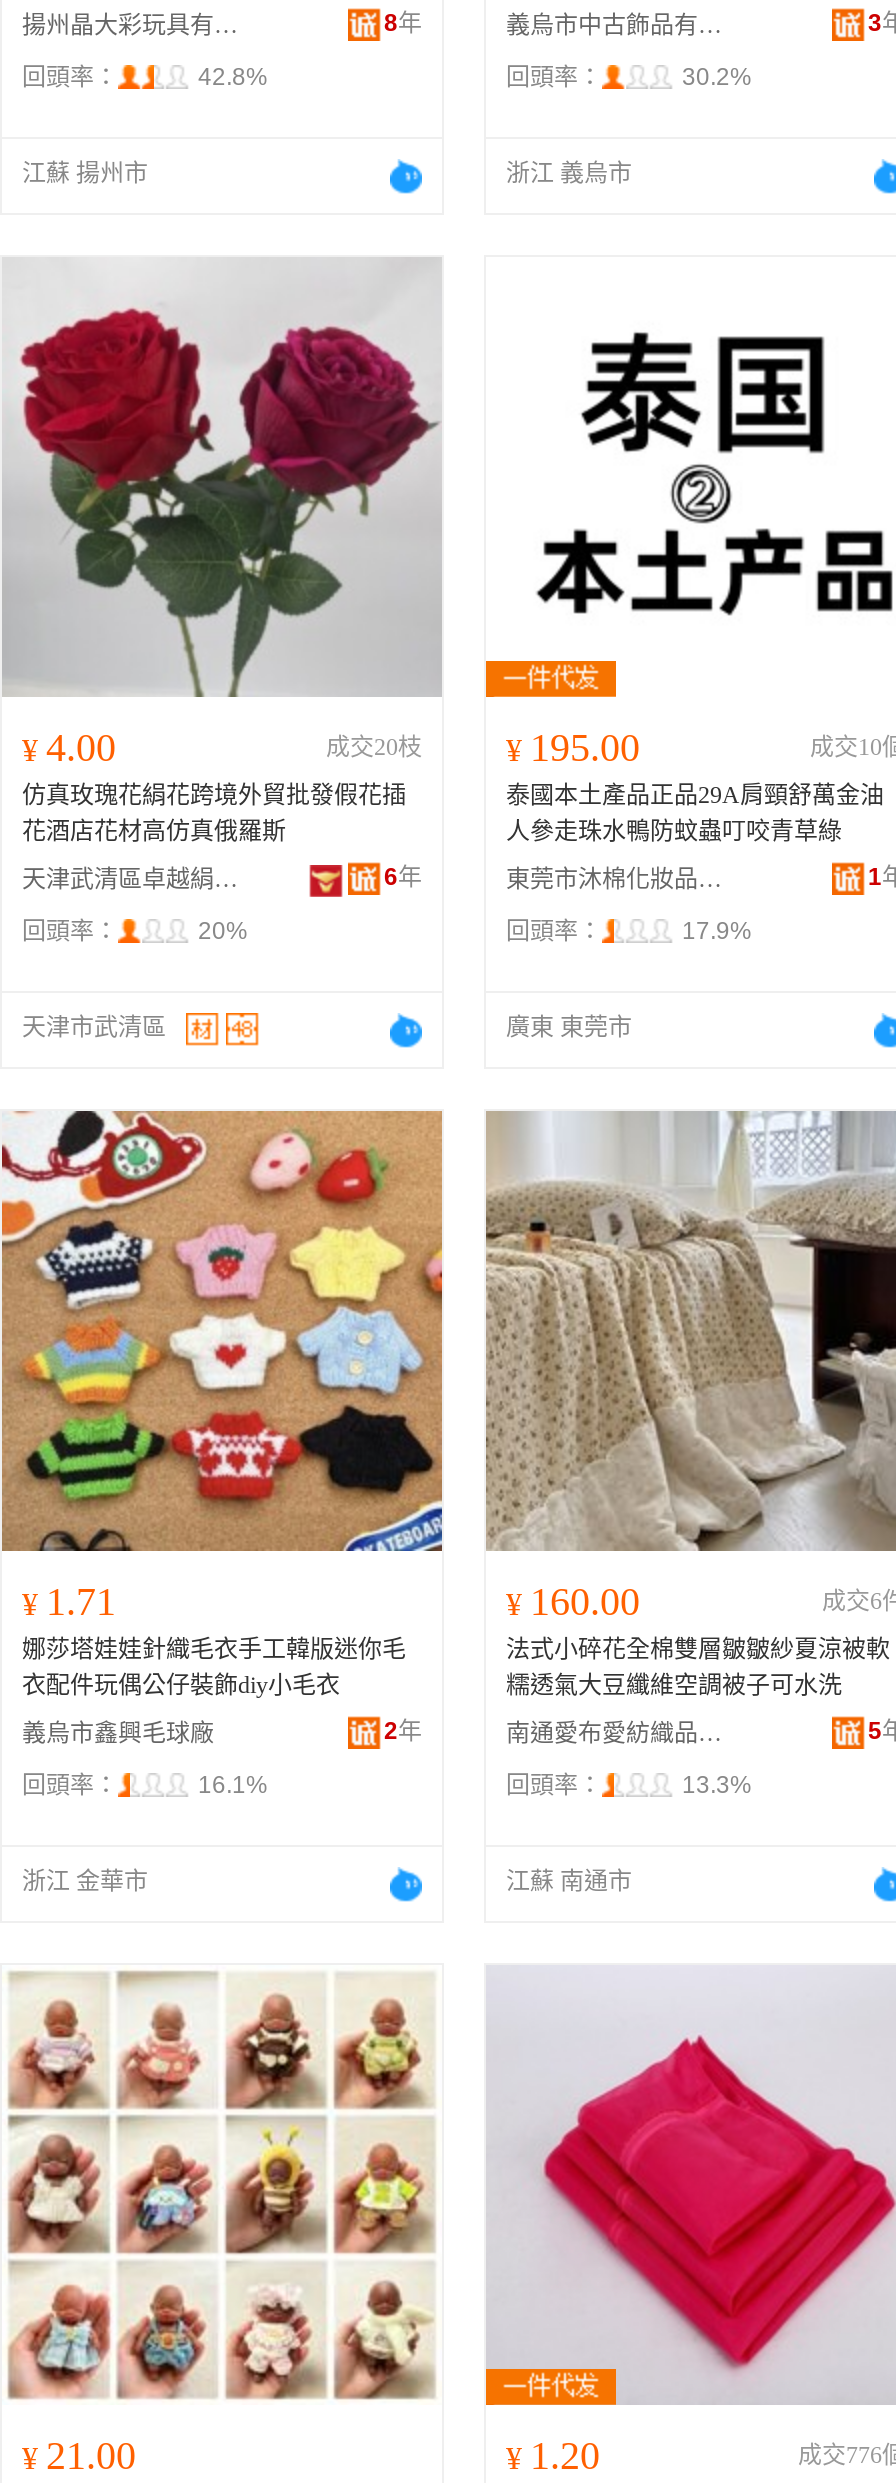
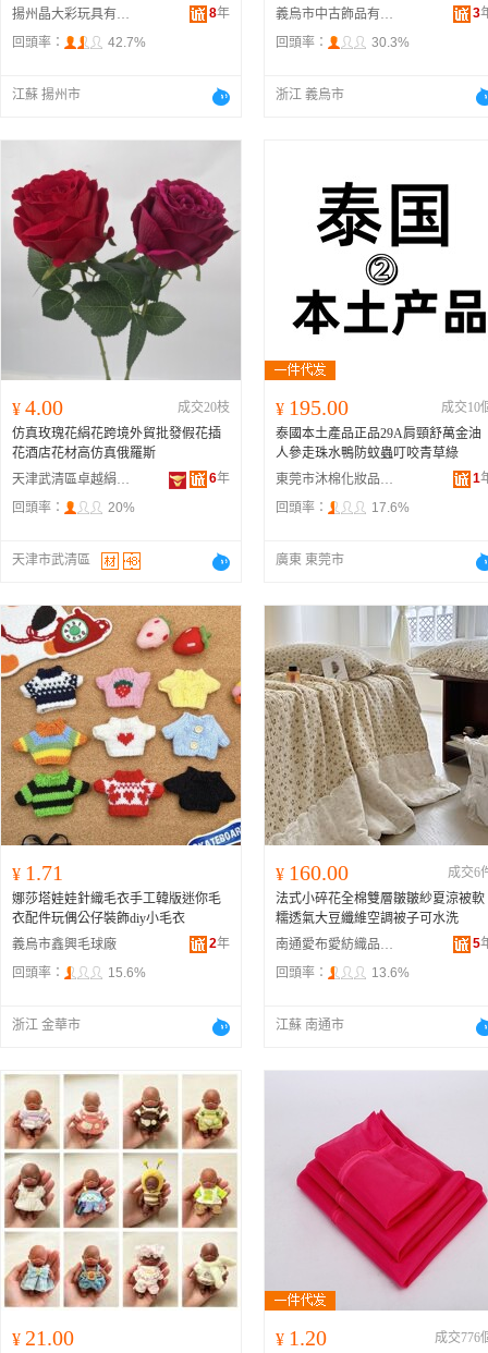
[198,63,268,91] 42.8% -> [108,35,146,50] 42.7%
[682,63,752,91] 30.2% -> [371,35,410,50] 30.3%
[682,917,752,945] 17.9% -> [371,500,410,515] 17.6%
[198,1771,268,1799] 16.1% -> [108,965,146,980] 15.6%
[682,1771,752,1799] 13.3% -> [371,965,410,980] 13.6%

